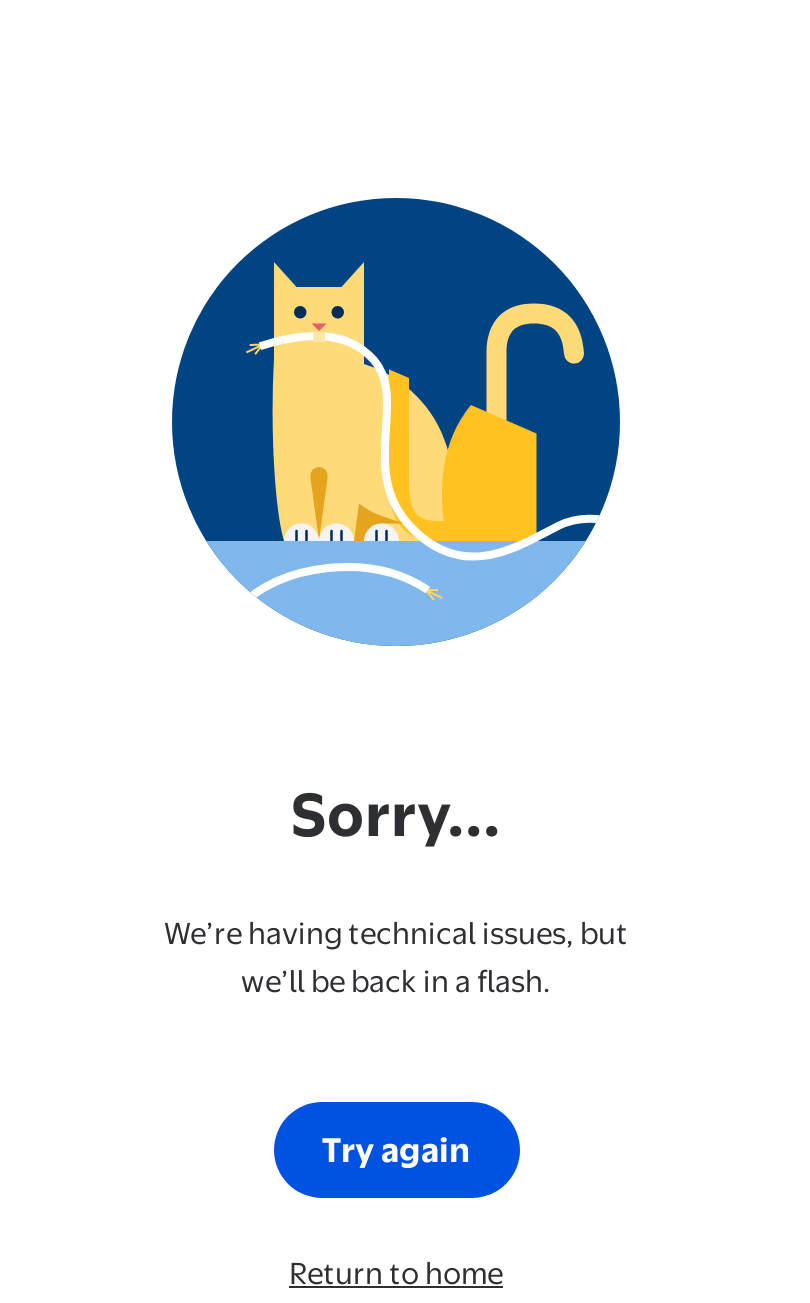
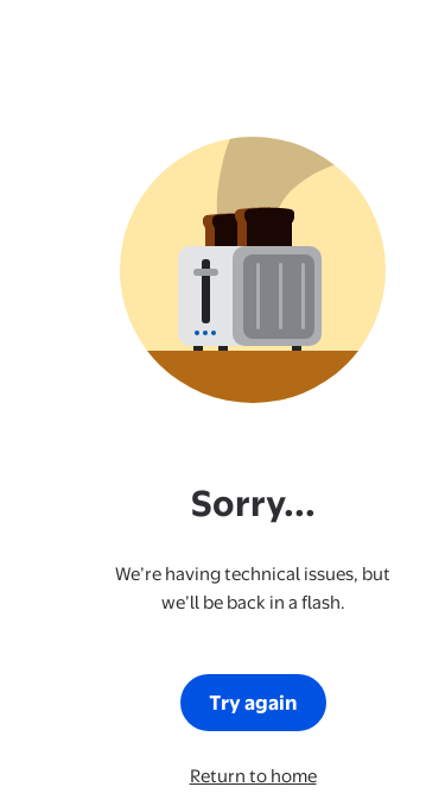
[170,196,622,648] [image] -> [120,137,386,404] [image]

